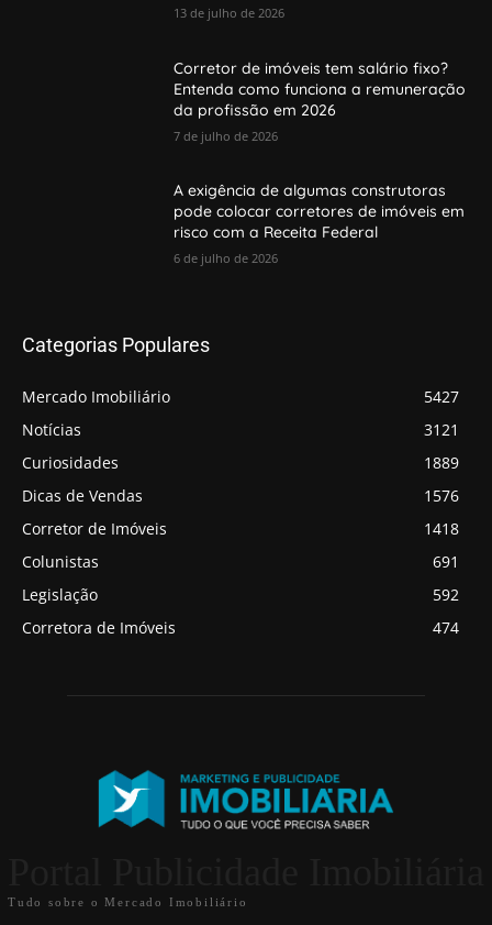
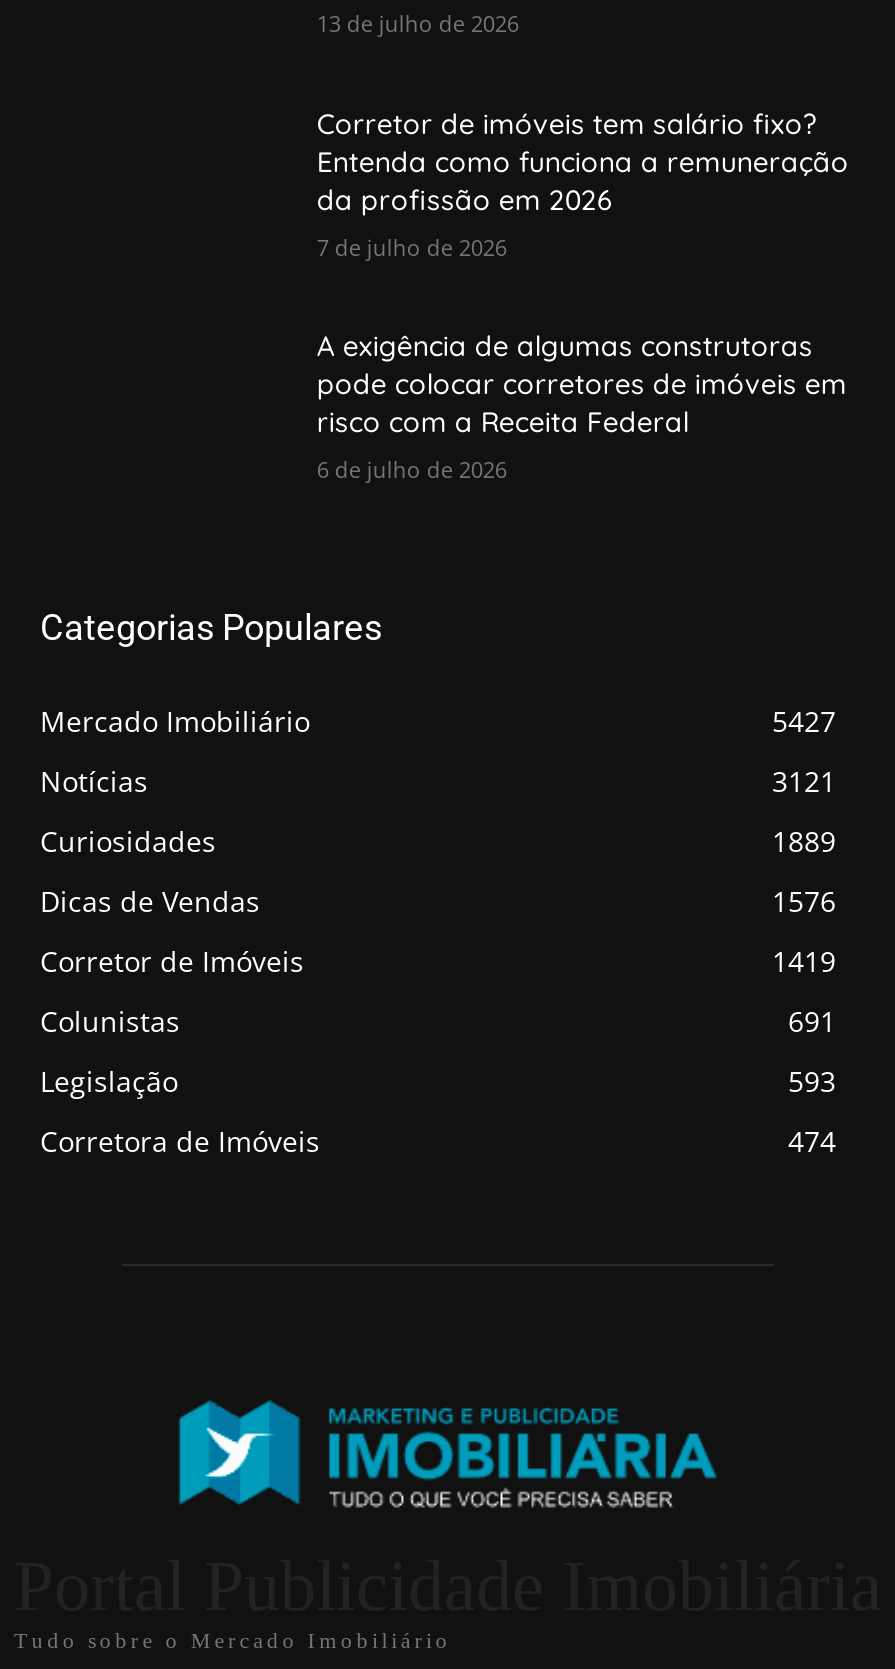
[424,518,459,539] 1418 -> [772,942,836,980] 1419
[433,584,459,605] 592 -> [788,1062,836,1100] 593

